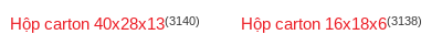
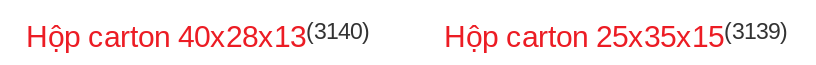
[241,15,422,33] Hộp carton 16x18x6(3138) -> [444,20,788,54] Hộp carton 25x35x15(3139)

